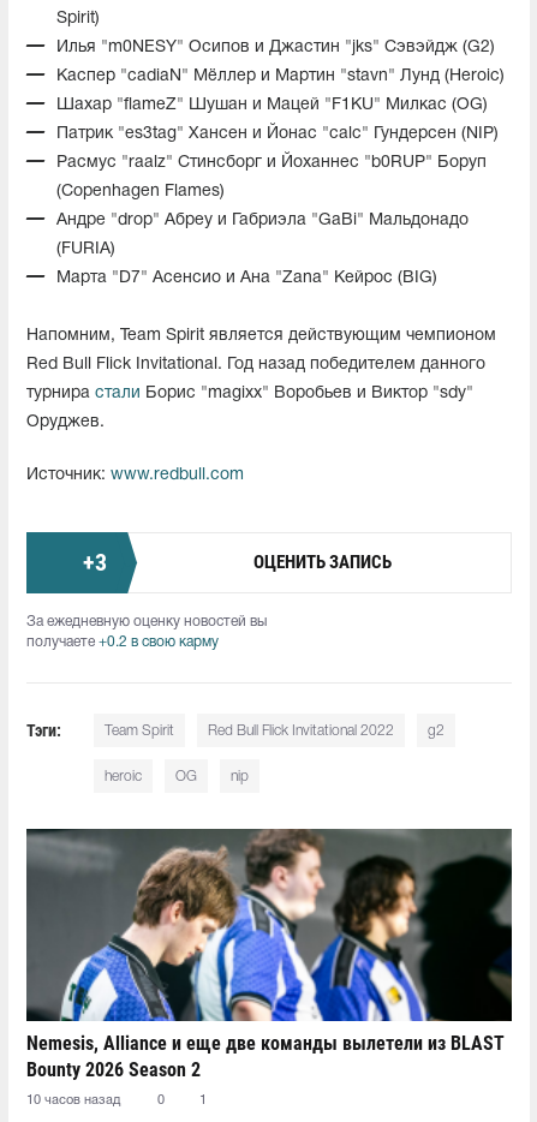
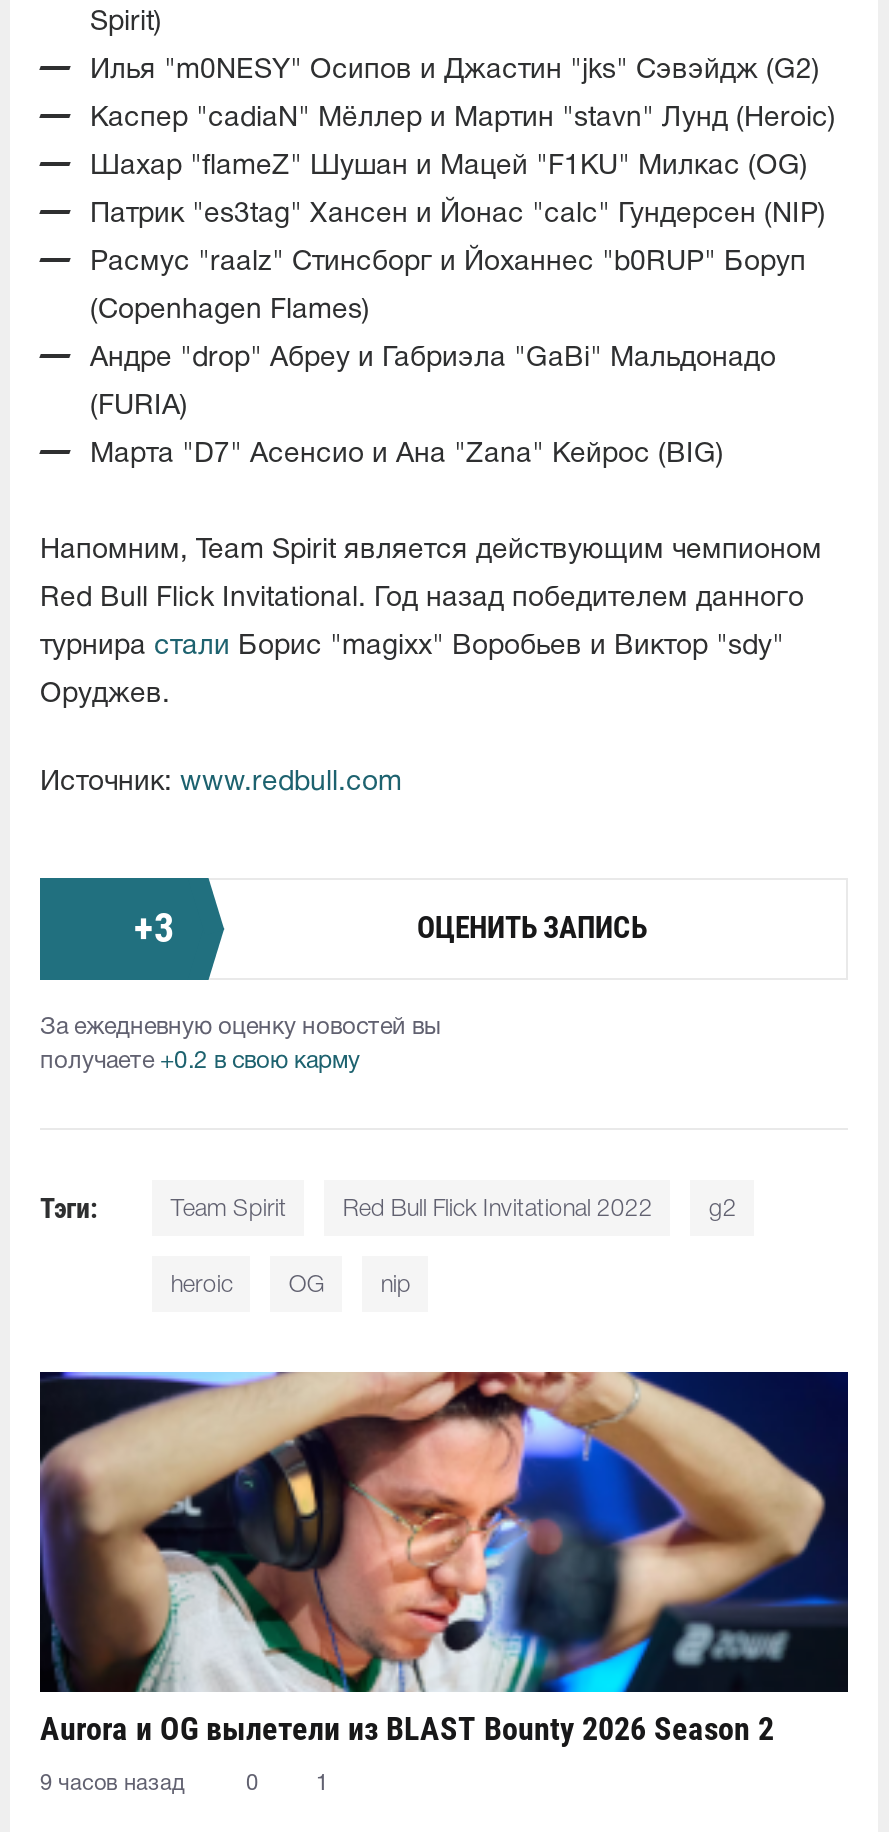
[26,828,513,1081] [image] | Nemesis, Alliance и еще две команды вылетели из BLAST | Bounty 2026 Season 2 -> [40,1370,848,1747] [image] | Aurora и OG вылетели из BLAST Bounty 2026 Season 2
[26,1094,120,1106] 10 часов назад -> [40,1773,184,1793] 9 часов назад

